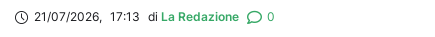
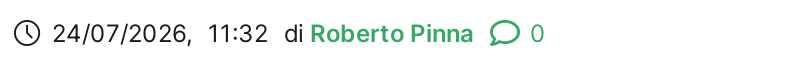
[34,9,239,24] 21/07/2026, 17:13 di La Redazione -> [52,17,474,47] 24/07/2026, 11:32 di Roberto Pinna

